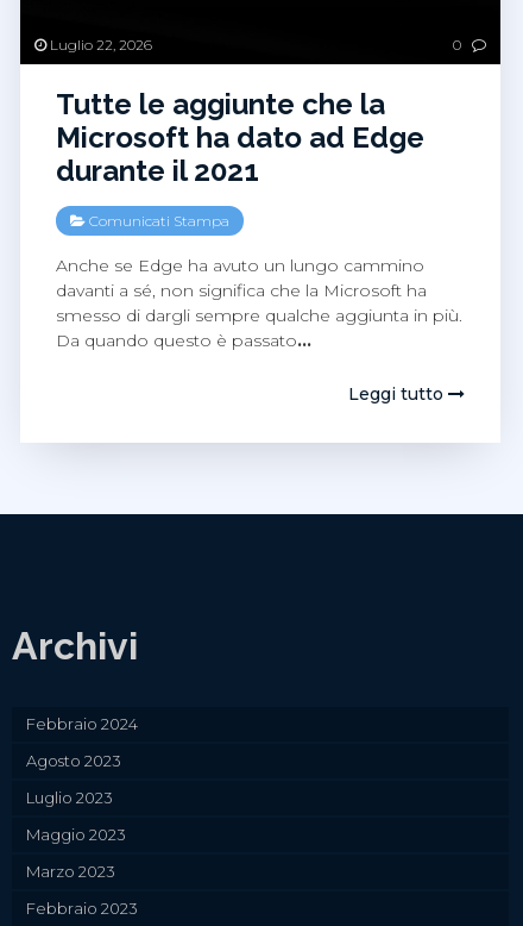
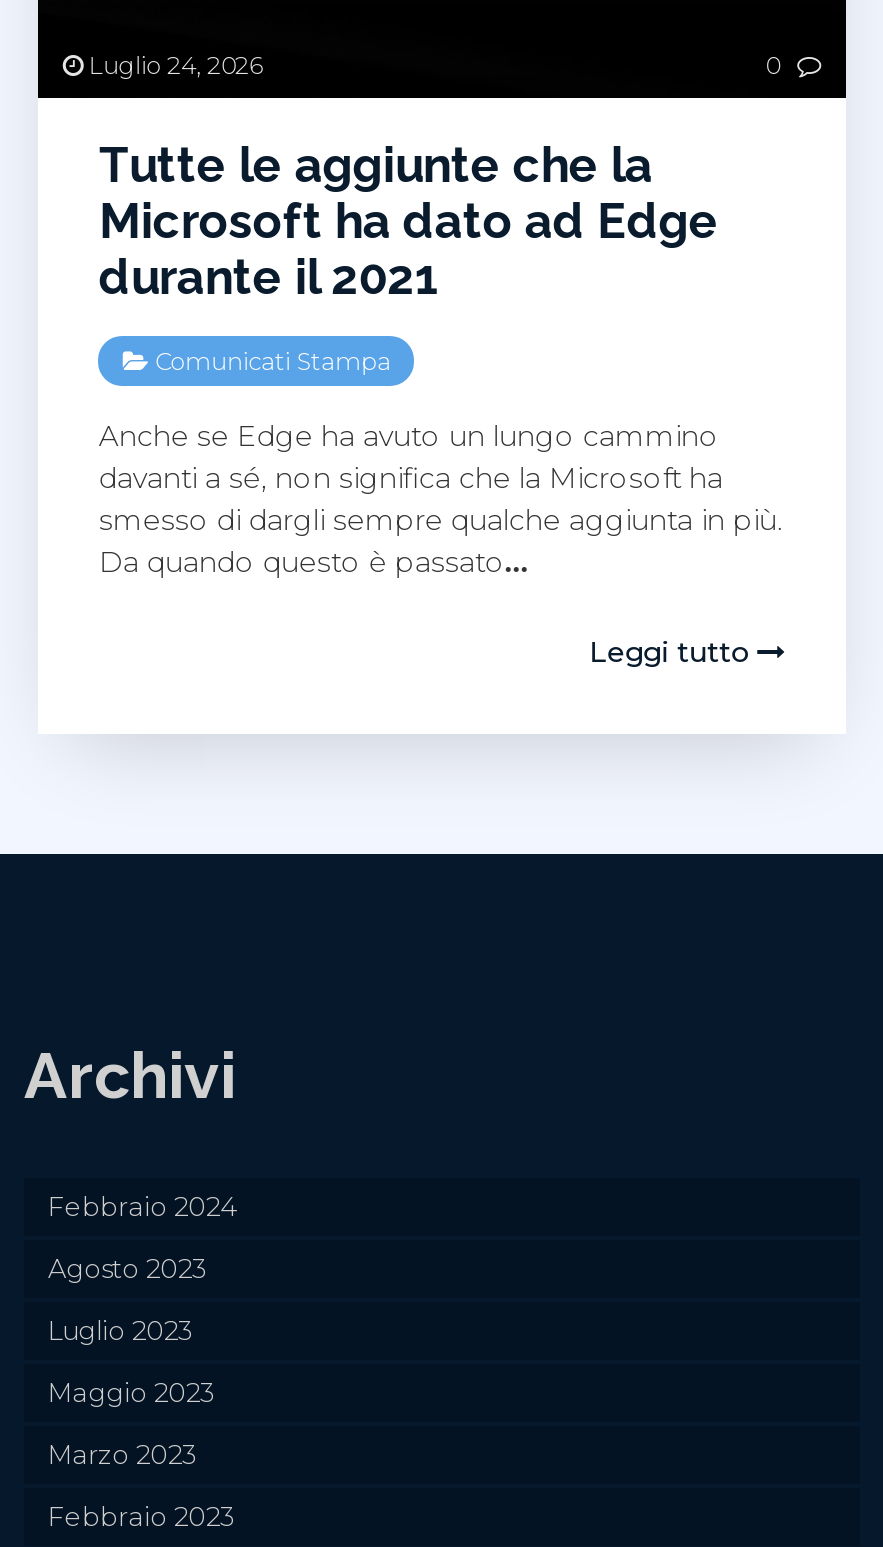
[47,35,153,53] Luglio 22, 2026 -> [83,50,263,80] Luglio 24, 2026

